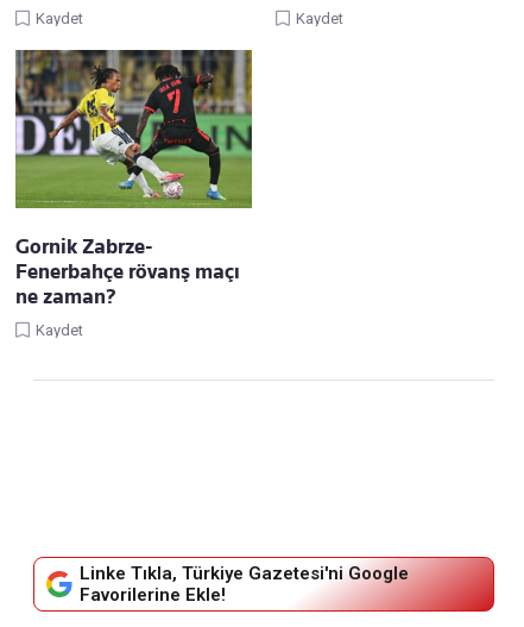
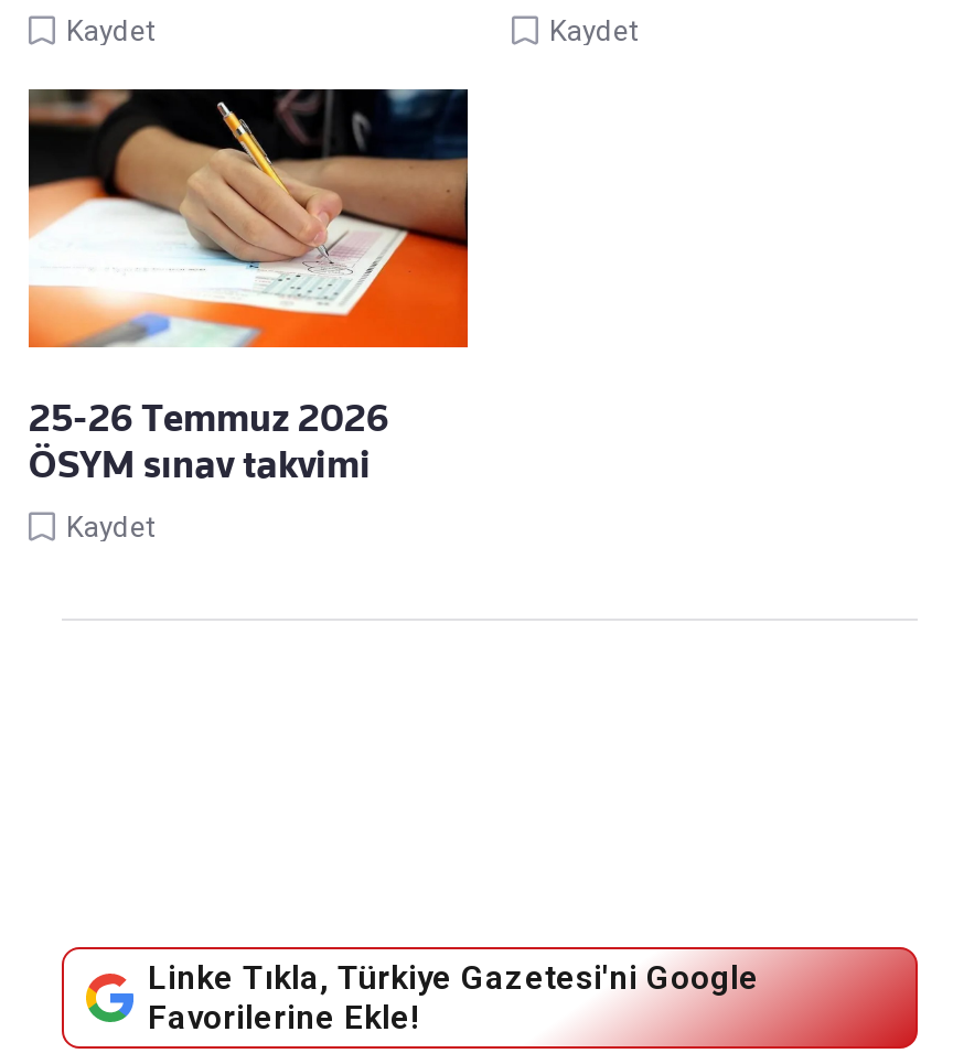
[14,49,253,308] [image] | Gornik Zabrze- | Fenerbahçe rövanş maçı | ne zaman? -> [26,87,470,487] [image] | 25-26 Temmuz 2026 | ÖSYM sınav takvimi

